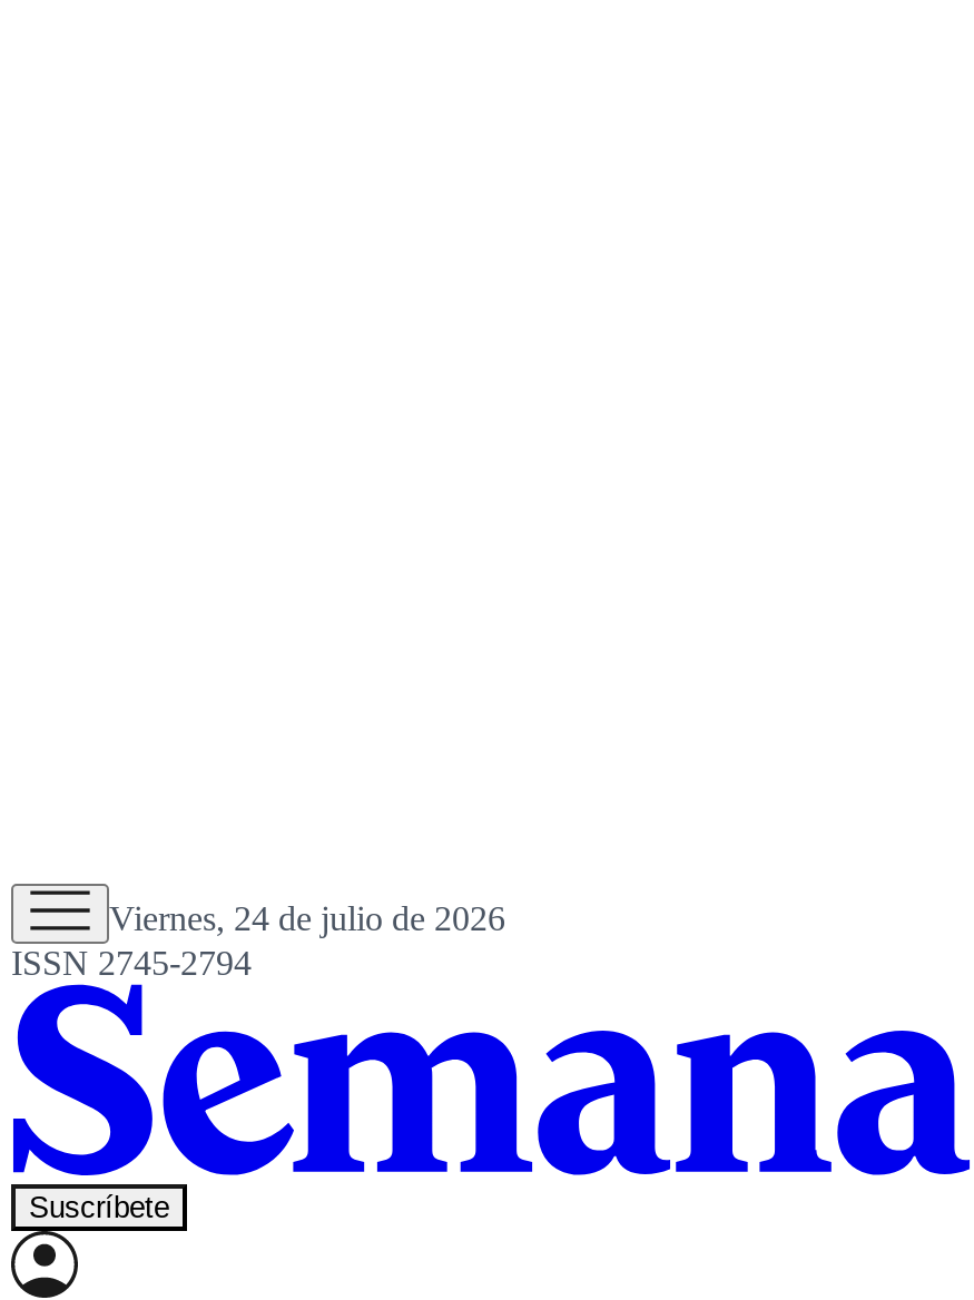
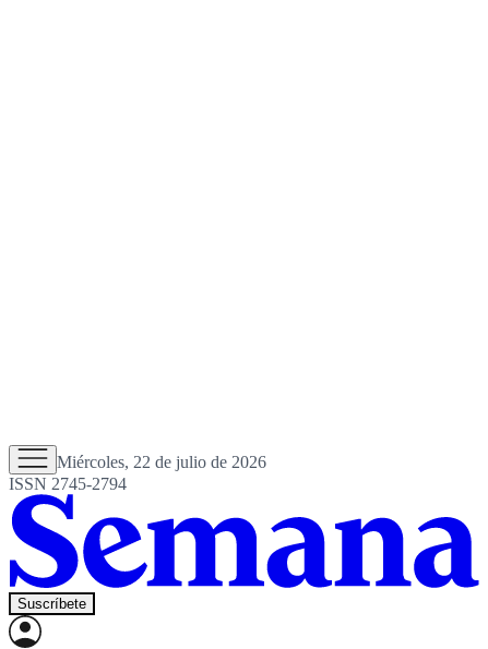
[109,899,505,937] Viernes, 24 de julio de 2026 -> [57,453,266,471] Miércoles, 22 de julio de 2026

